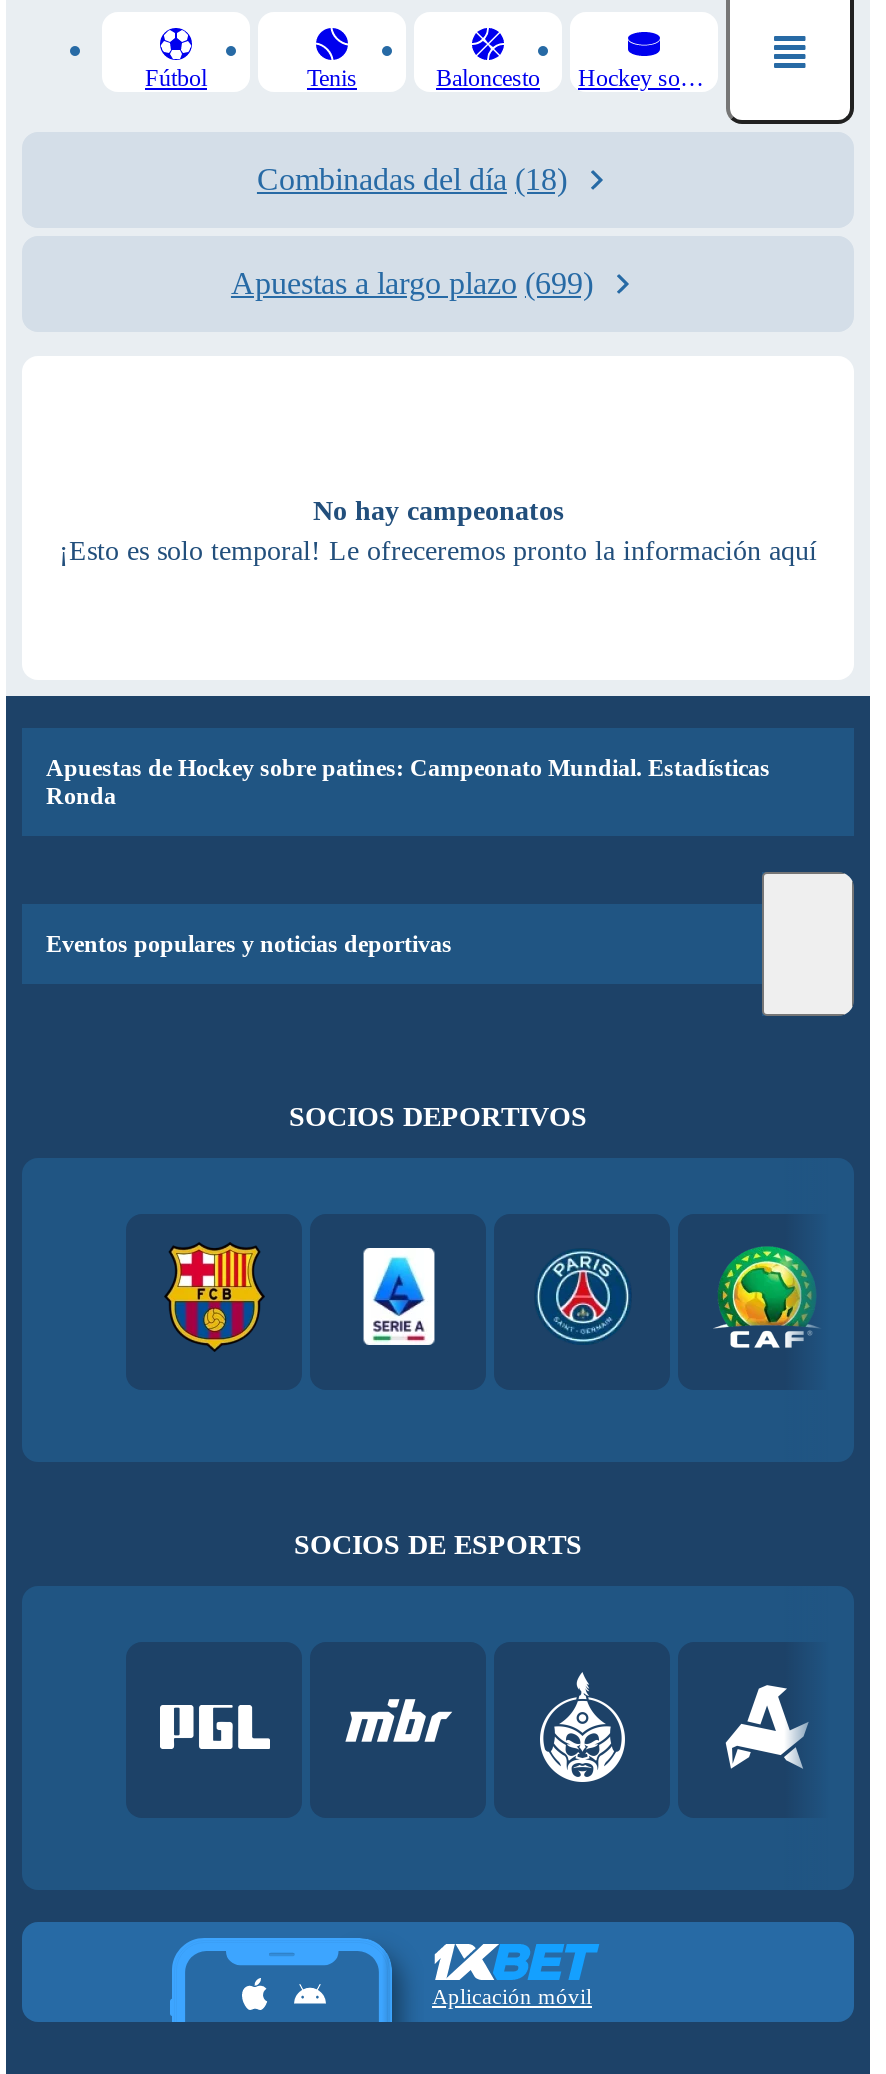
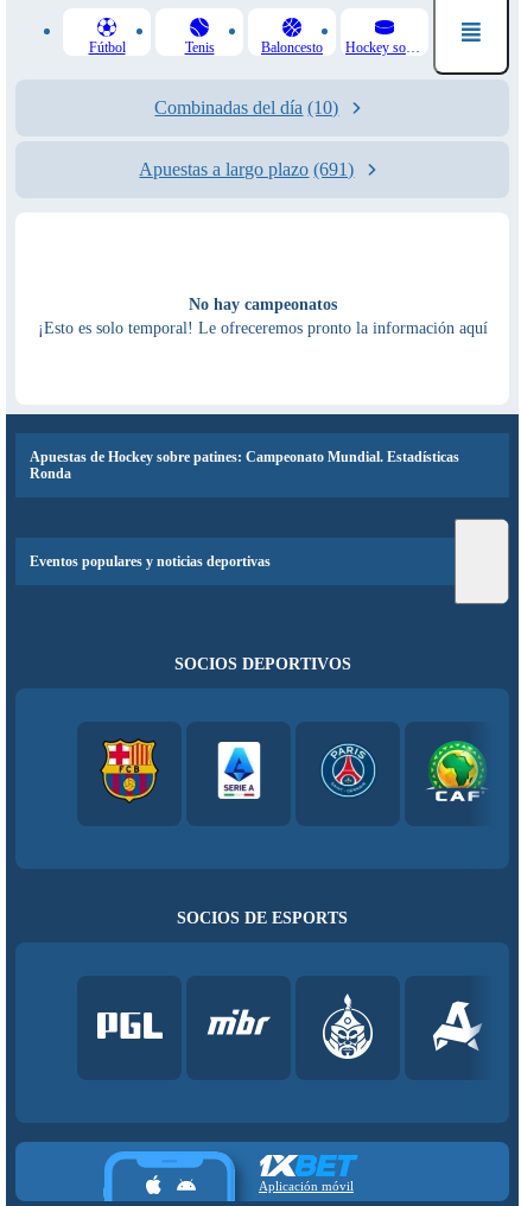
[257,162,567,196] Combinadas del día (18) -> [155,97,339,118] Combinadas del día (10)
[231,266,593,300] Apuestas a largo plazo (699) -> [139,159,354,179] Apuestas a largo plazo (691)

